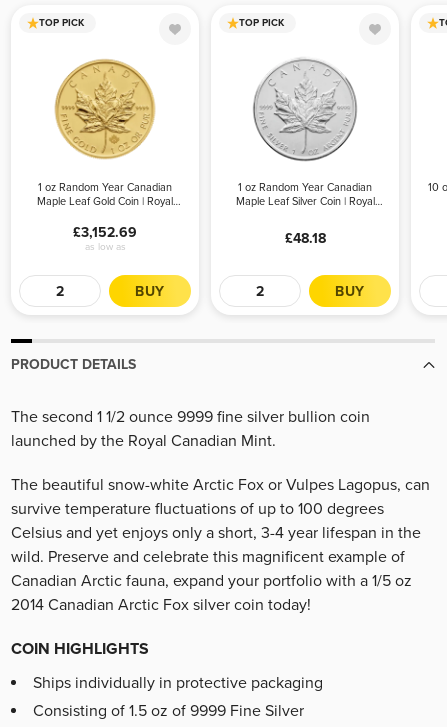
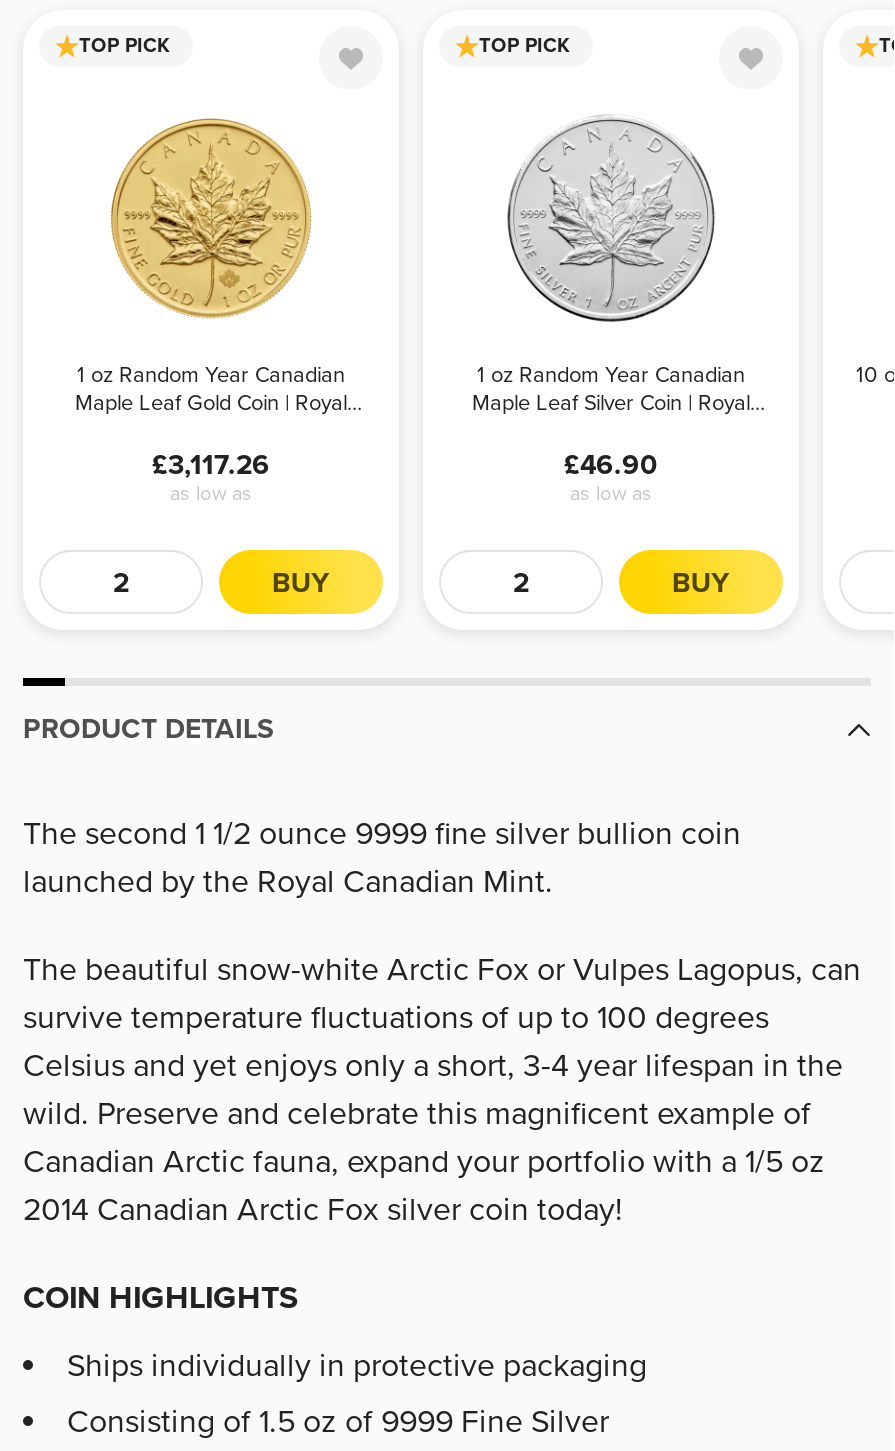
[73,223,137,240] £3,152.69 -> [152,447,270,481] £3,117.26
[284,229,325,246] £48.18 -> [564,447,658,505] £46.90 | as low as

